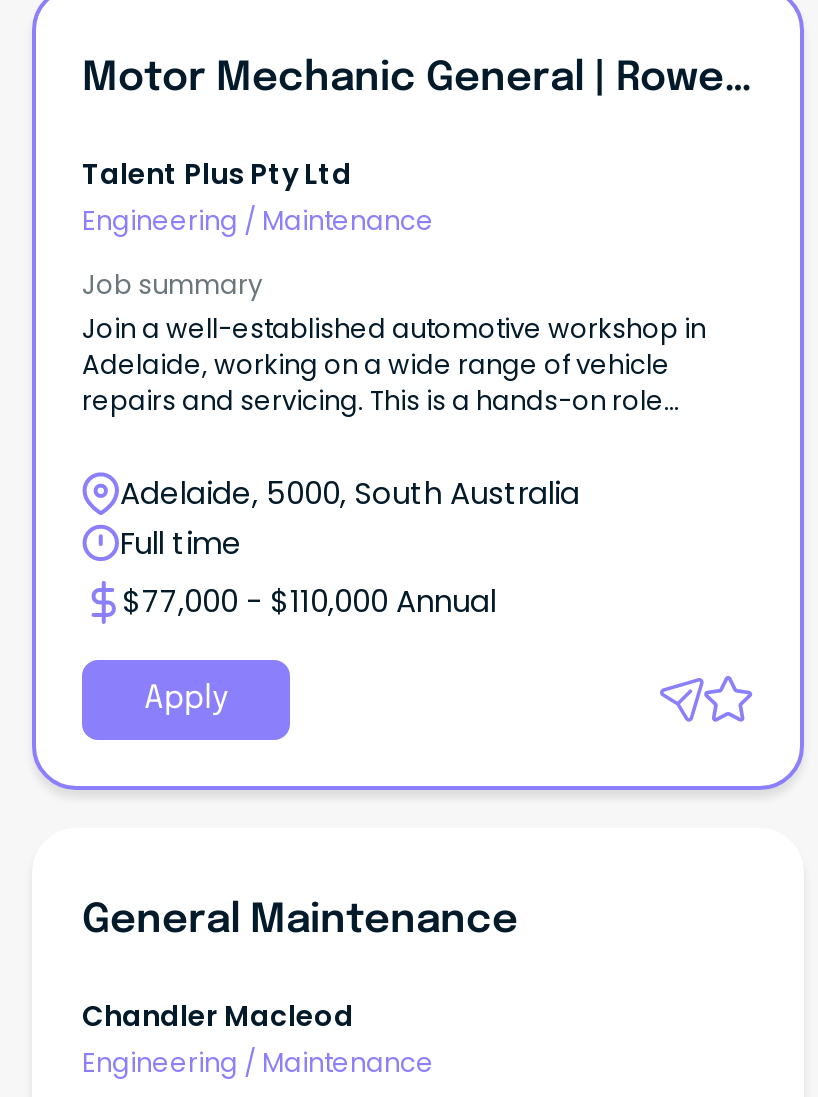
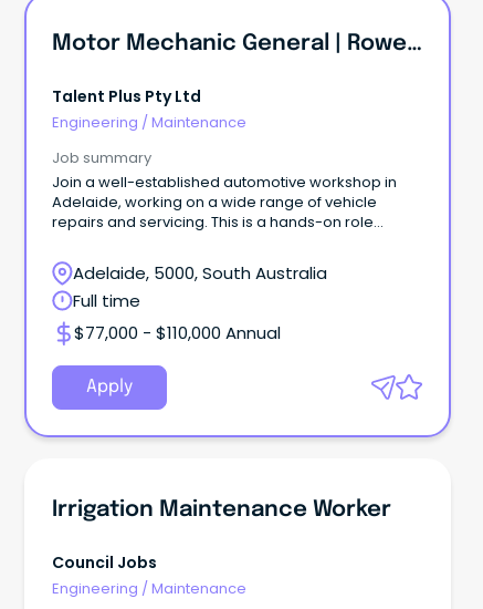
[82,899,518,941] General Maintenance -> [52,498,391,521] Irrigation Maintenance Worker
[82,996,354,1036] Chandler Macleod -> [52,551,157,573] Council Jobs

